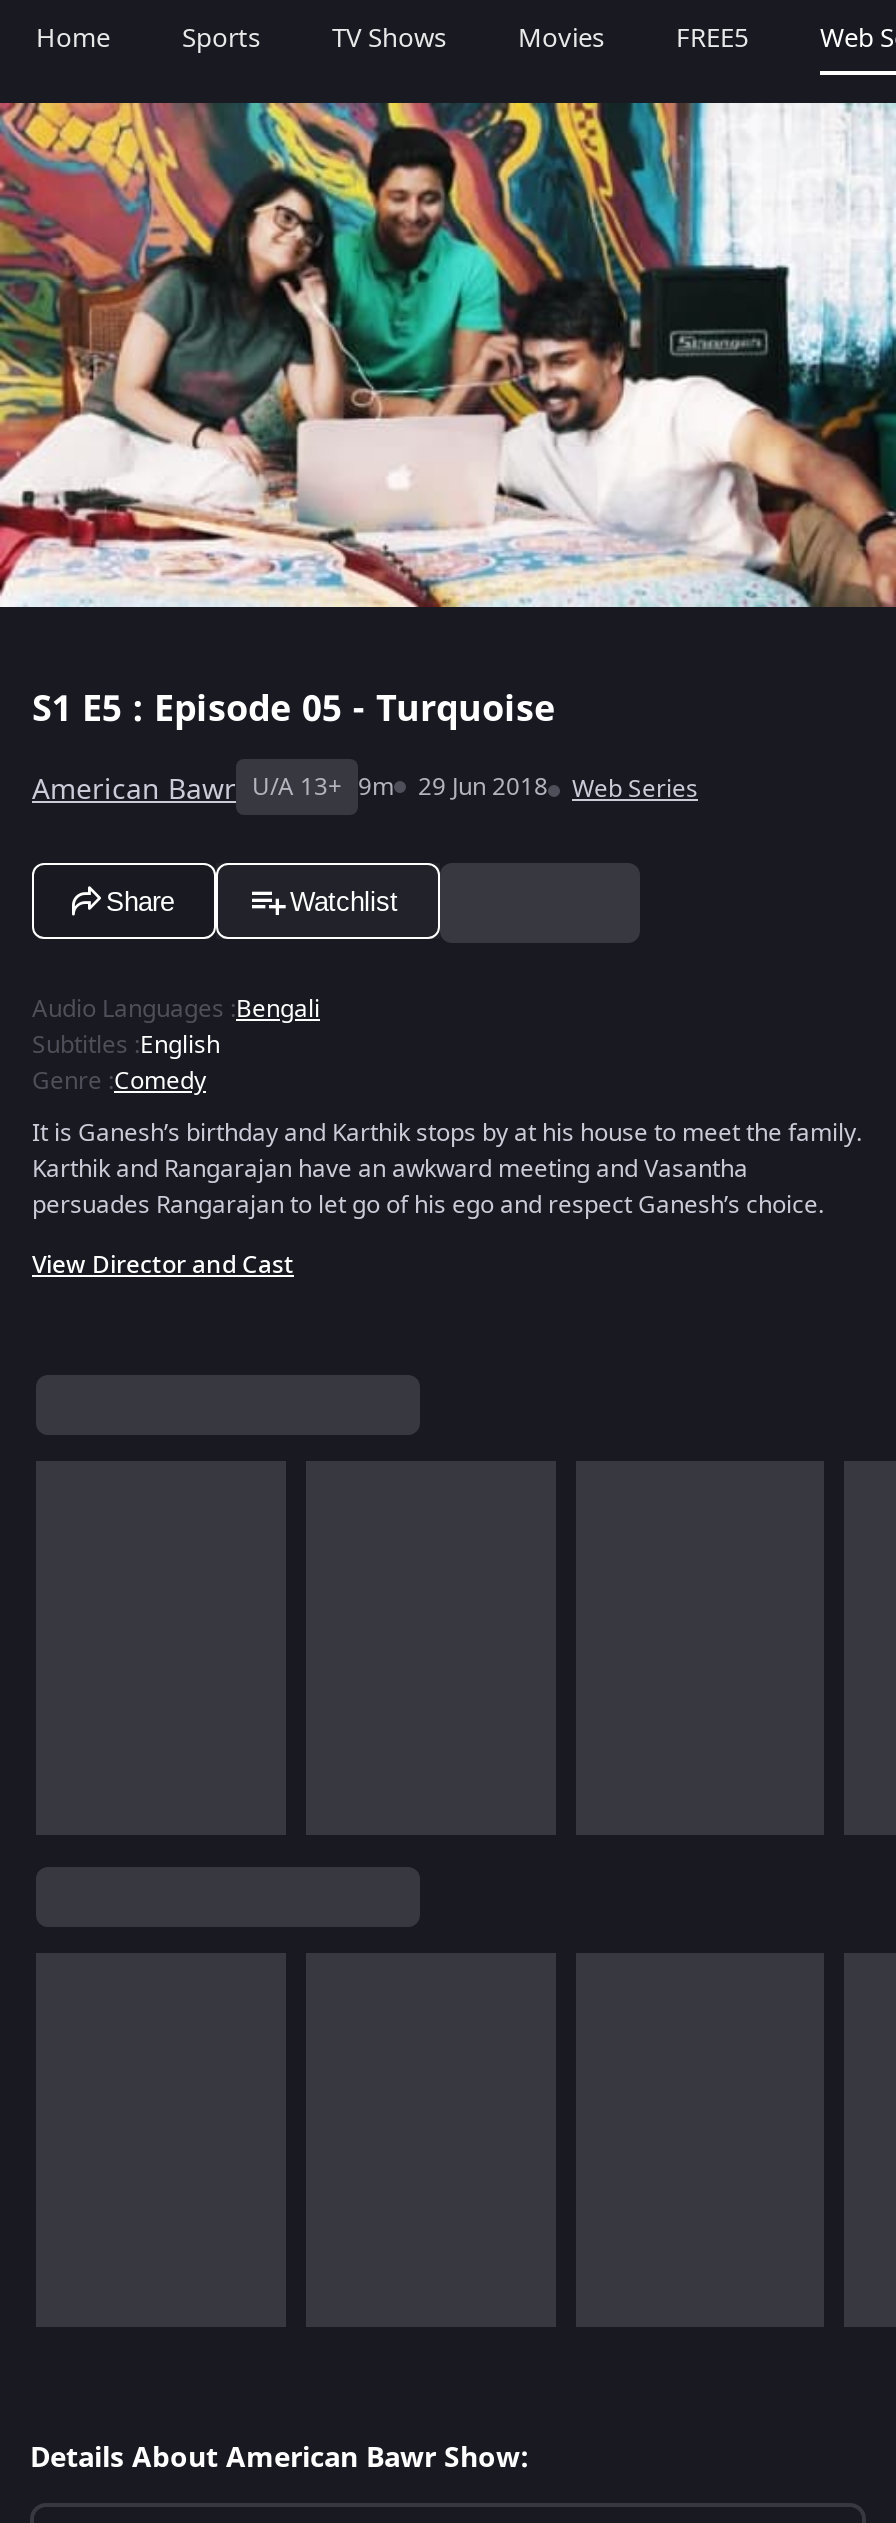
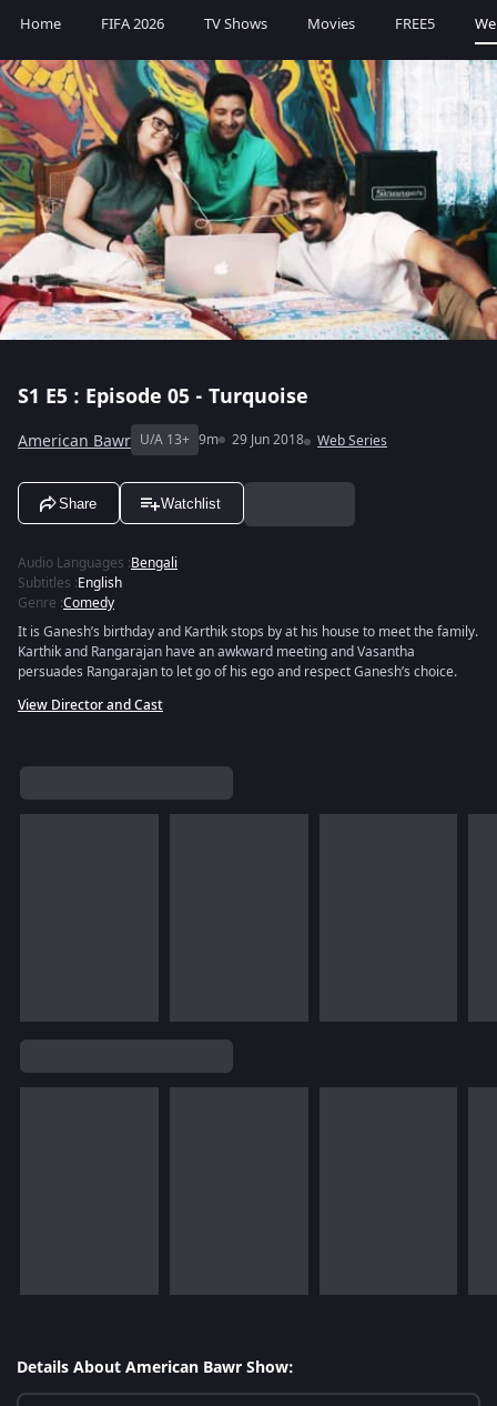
[182,19,260,57] Sports -> [101,13,164,34] FIFA 2026

